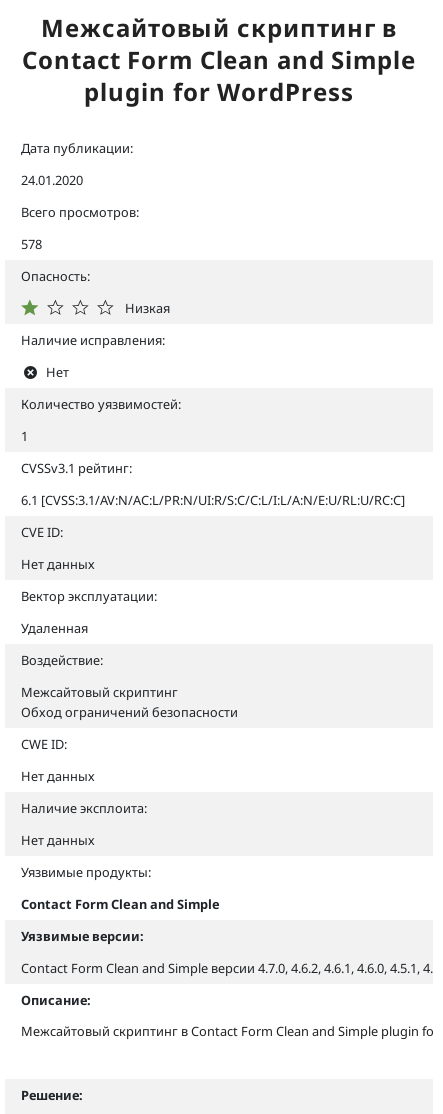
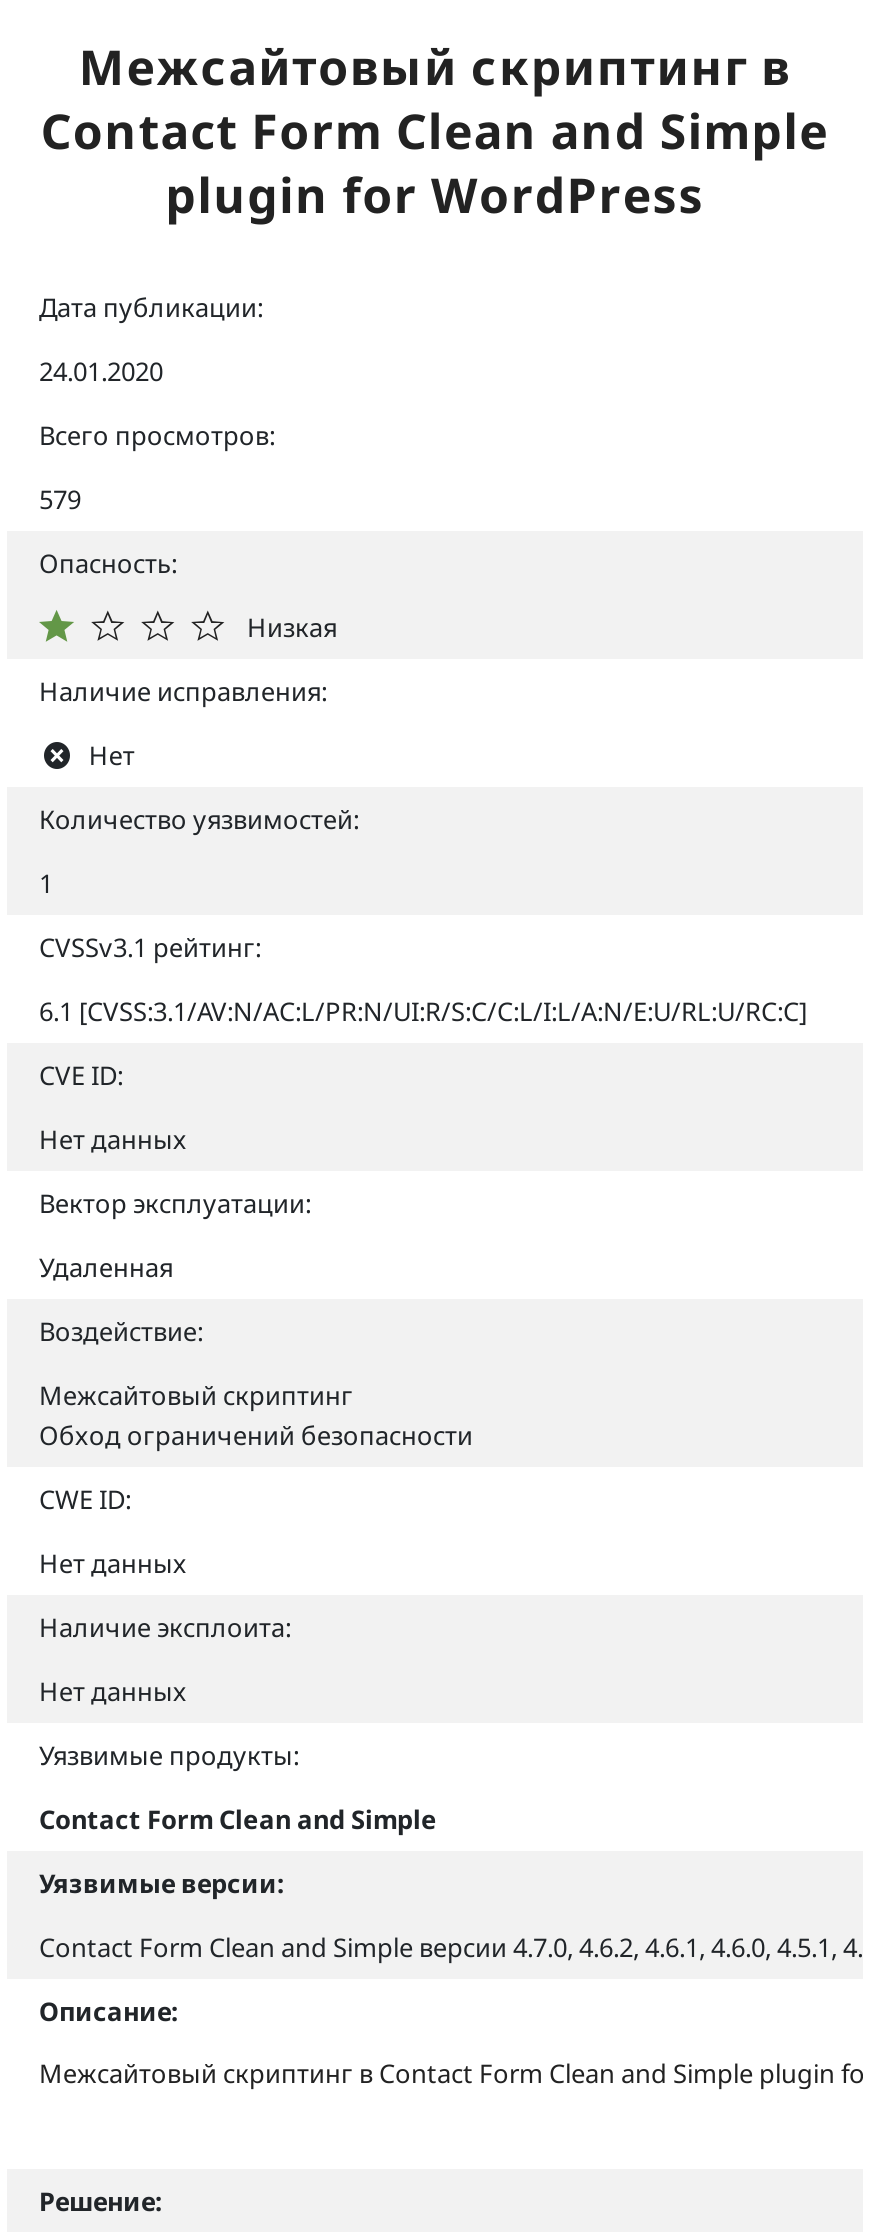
[21,235,42,253] 578 -> [39,480,81,516] 579

